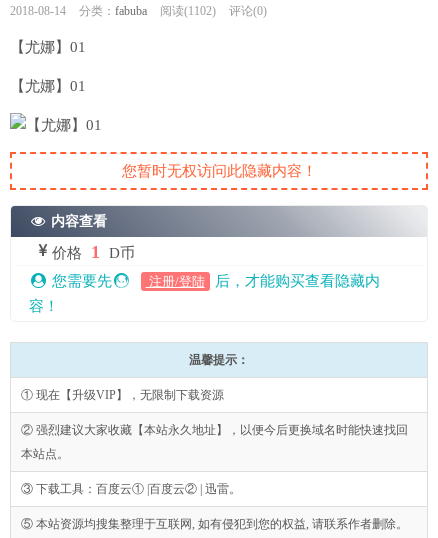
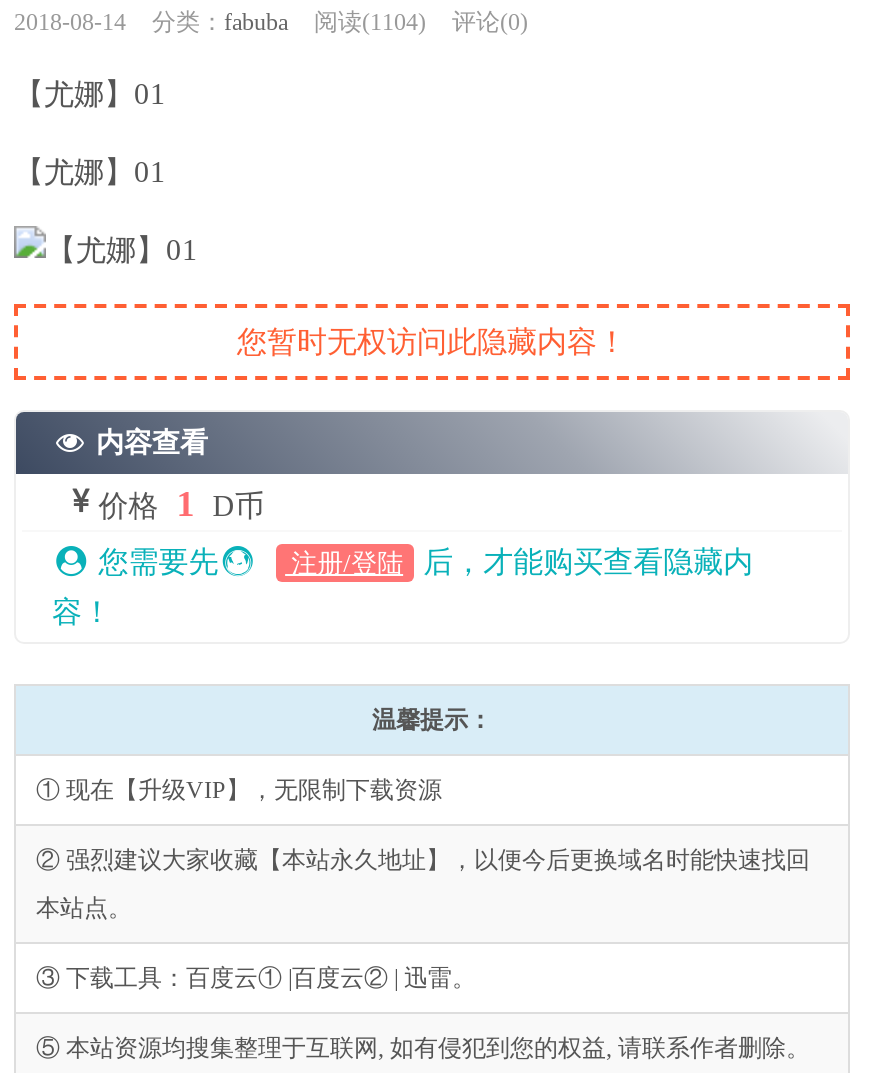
[10,4,267,18] 2018-08-14 分类：fabuba 阅读(1102) 评论(0) -> [14,8,528,36] 2018-08-14 分类：fabuba 阅读(1104) 评论(0)

